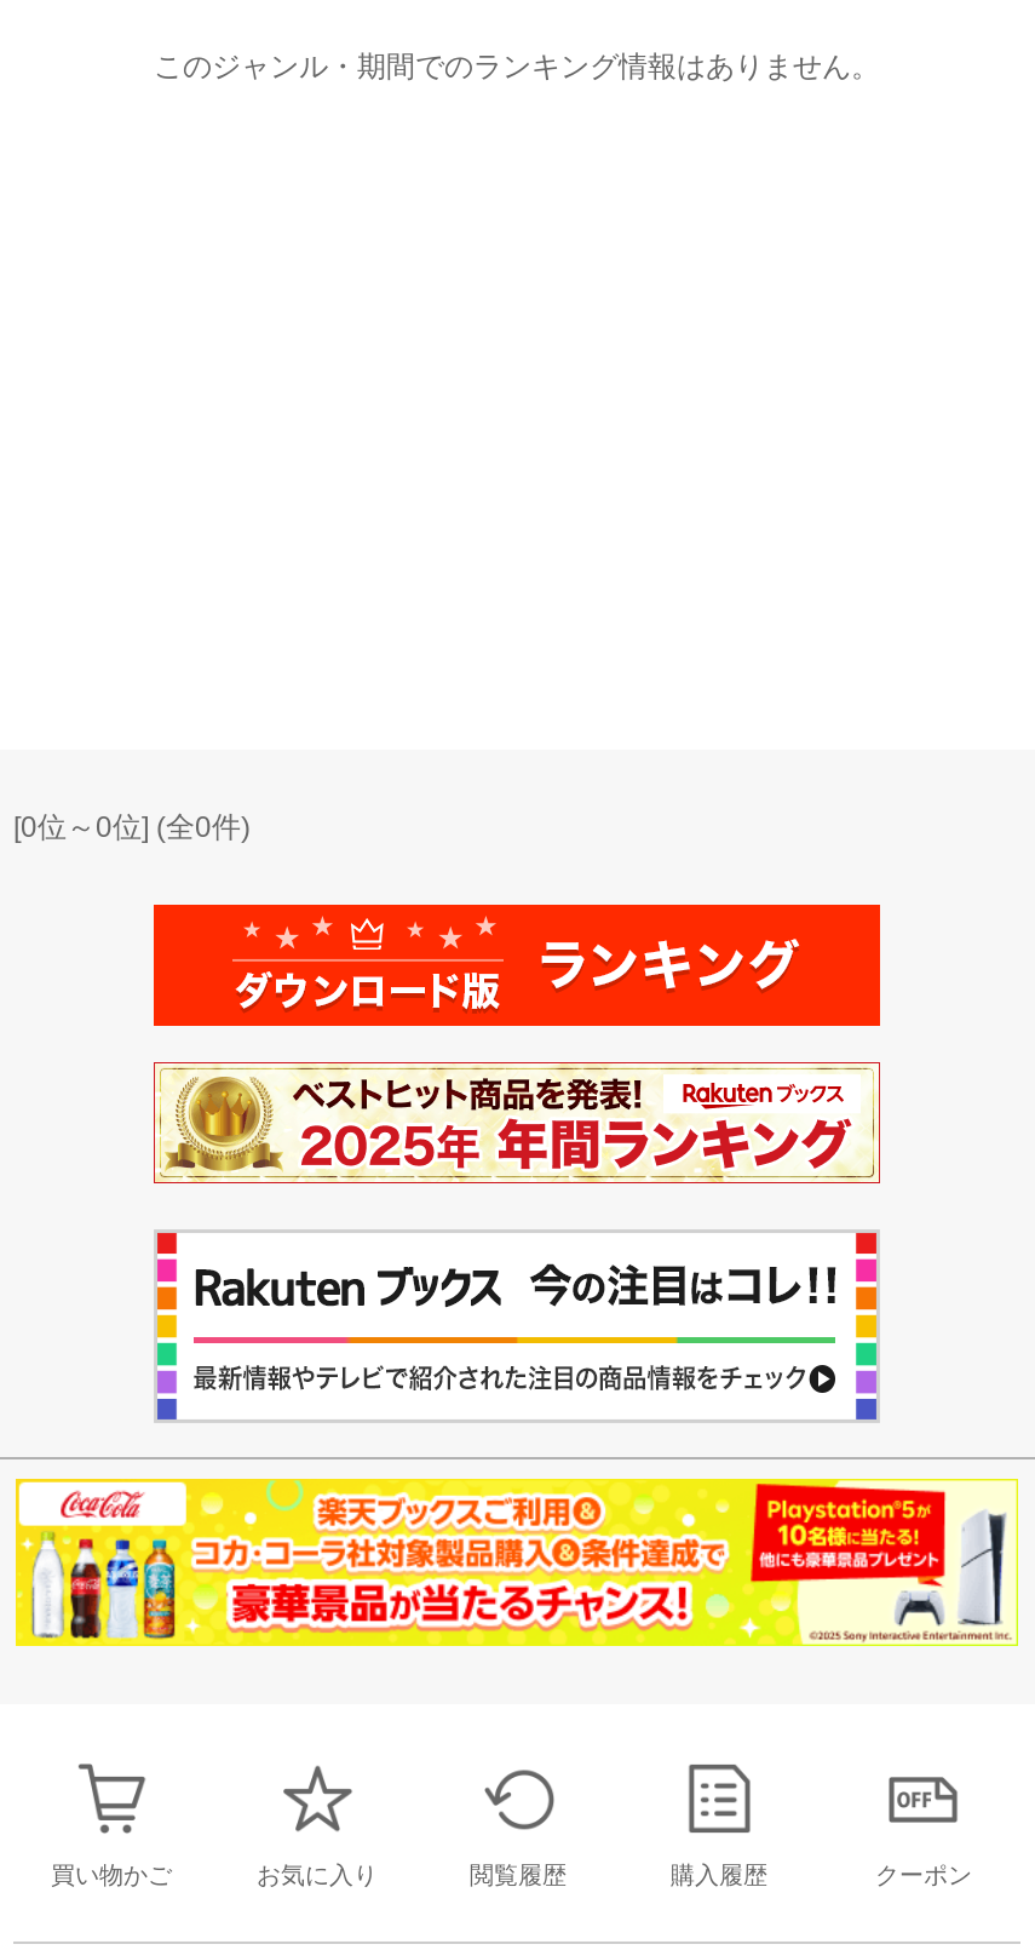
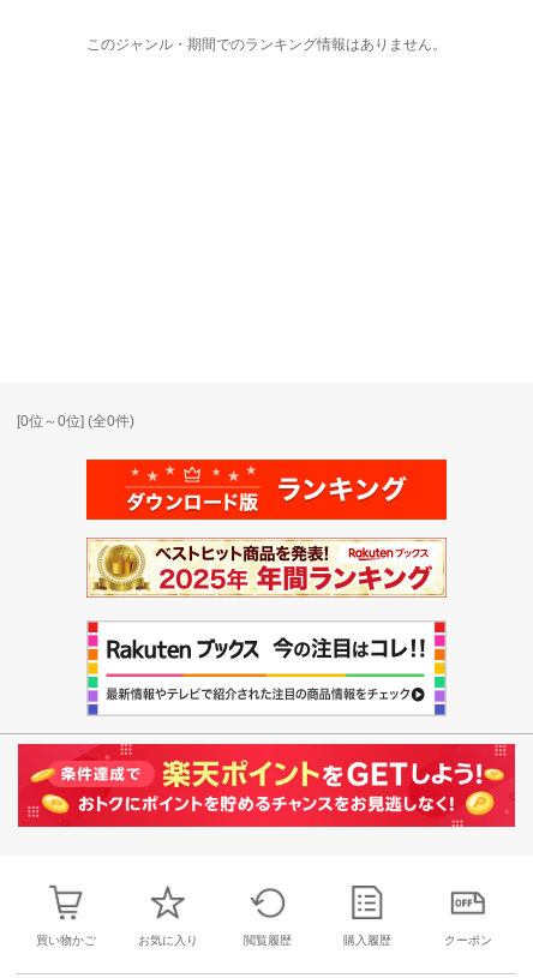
[13,1476,1020,1648] [image] -> [17,743,516,828] [image]

